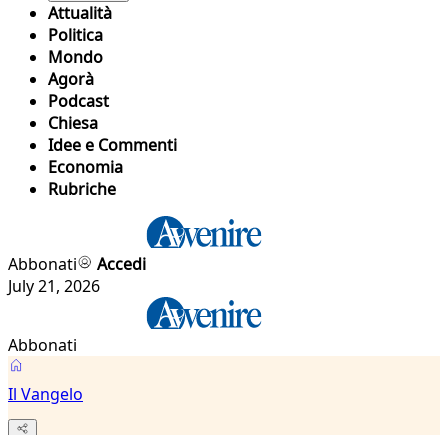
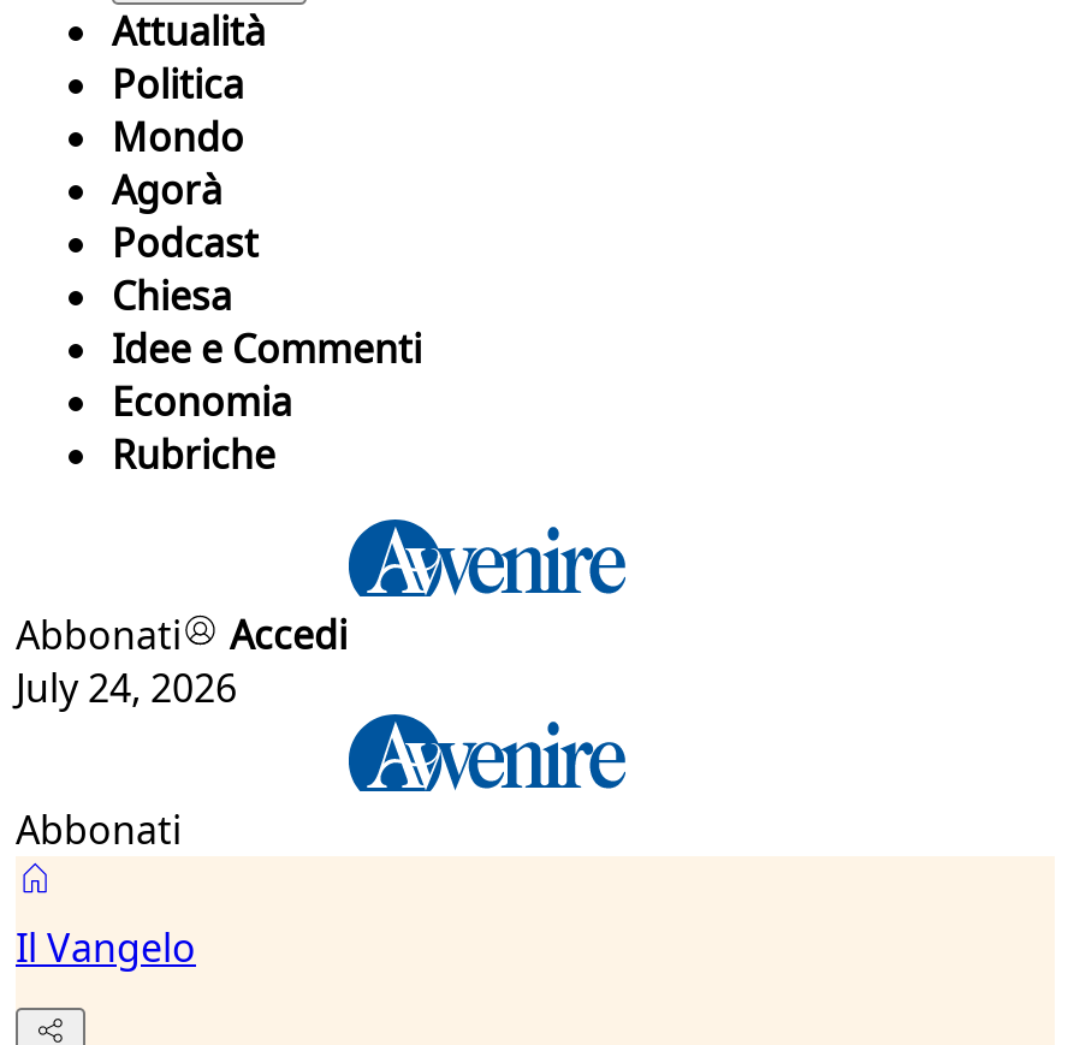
[8,275,100,297] July 21, 2026 -> [16,661,237,714] July 24, 2026

